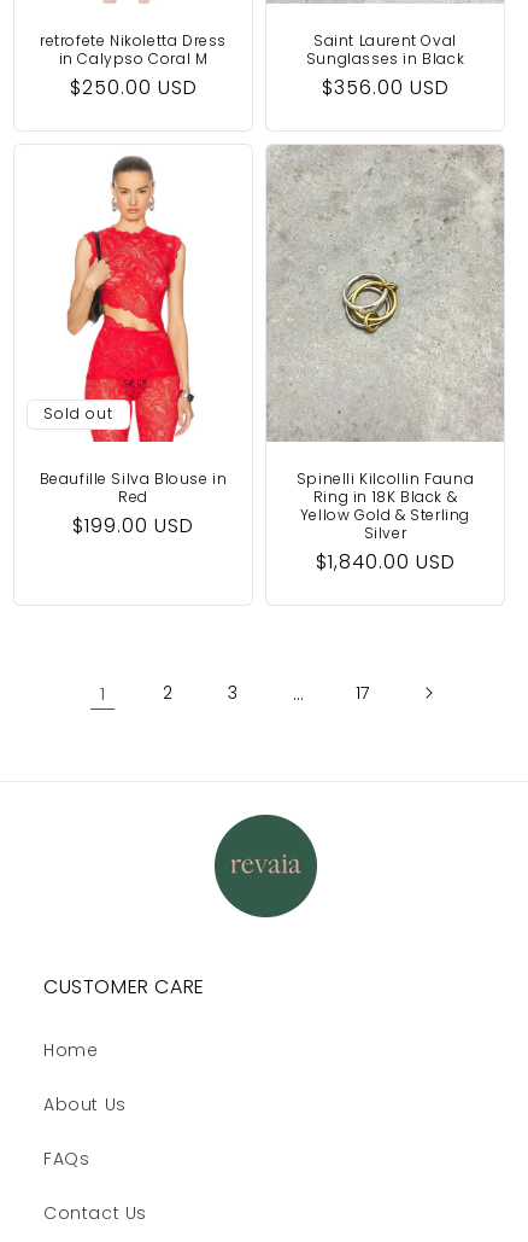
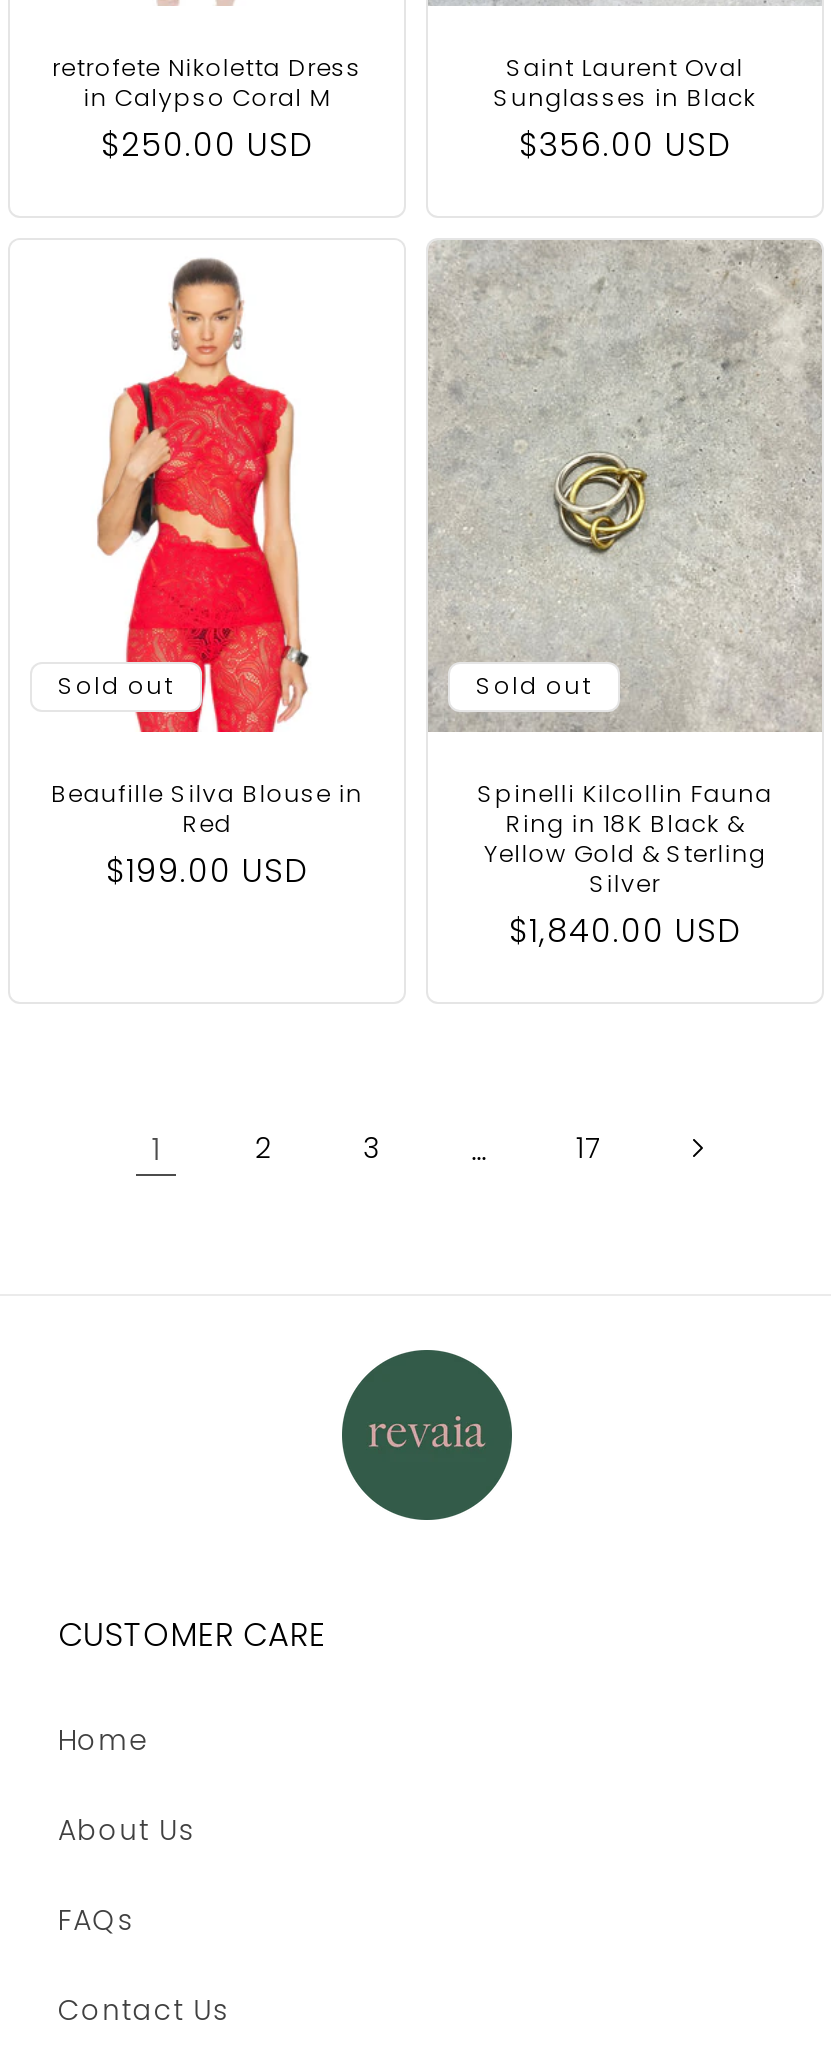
none -> [476,668,592,702] Sold out

